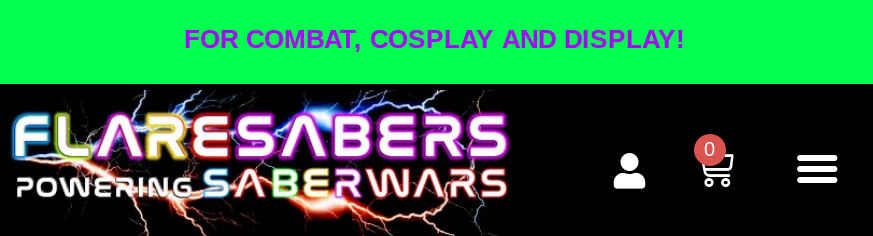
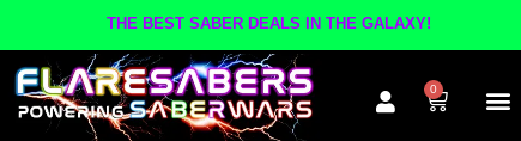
none -> [106,14,431,32] THE BEST SABER DEALS IN THE GALAXY!

